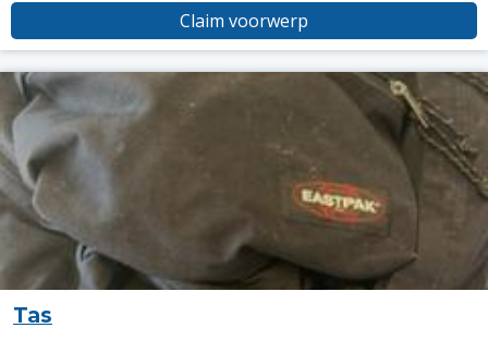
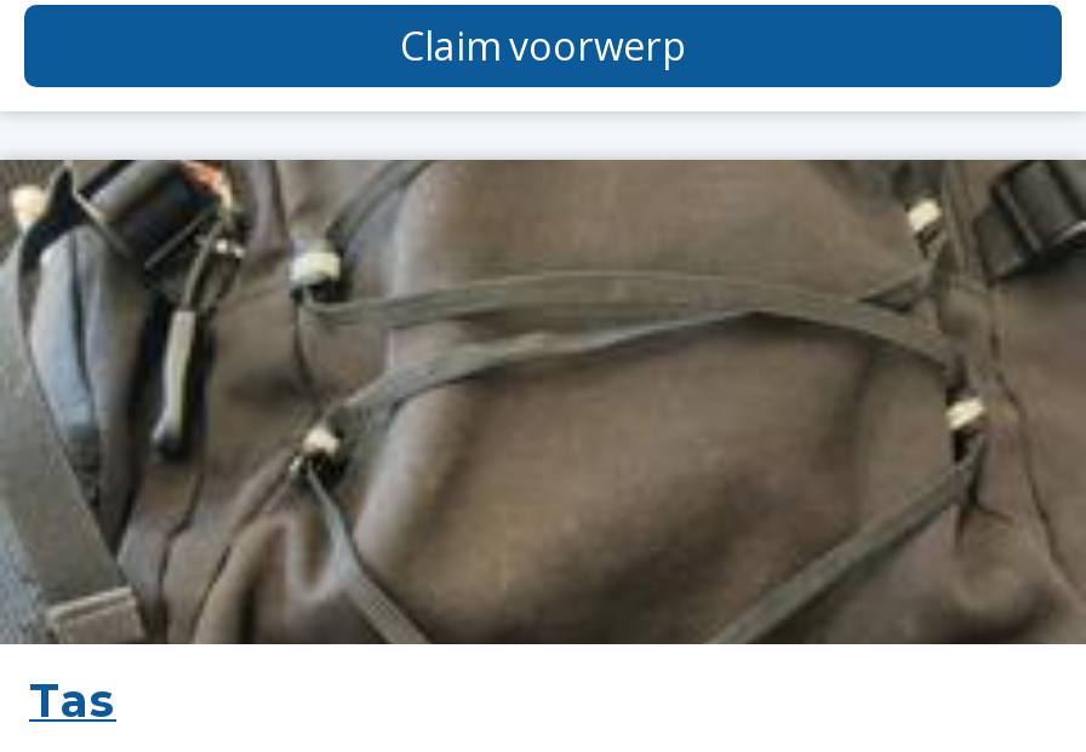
[3,72,485,291] [image] -> [7,160,1079,647] [image]

